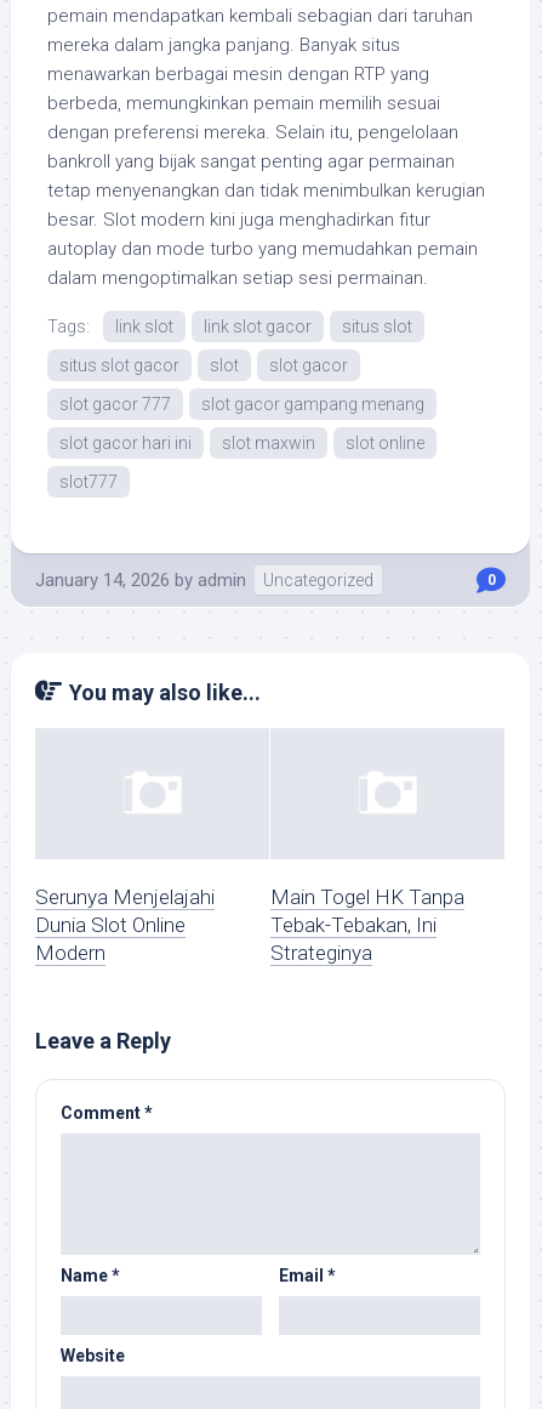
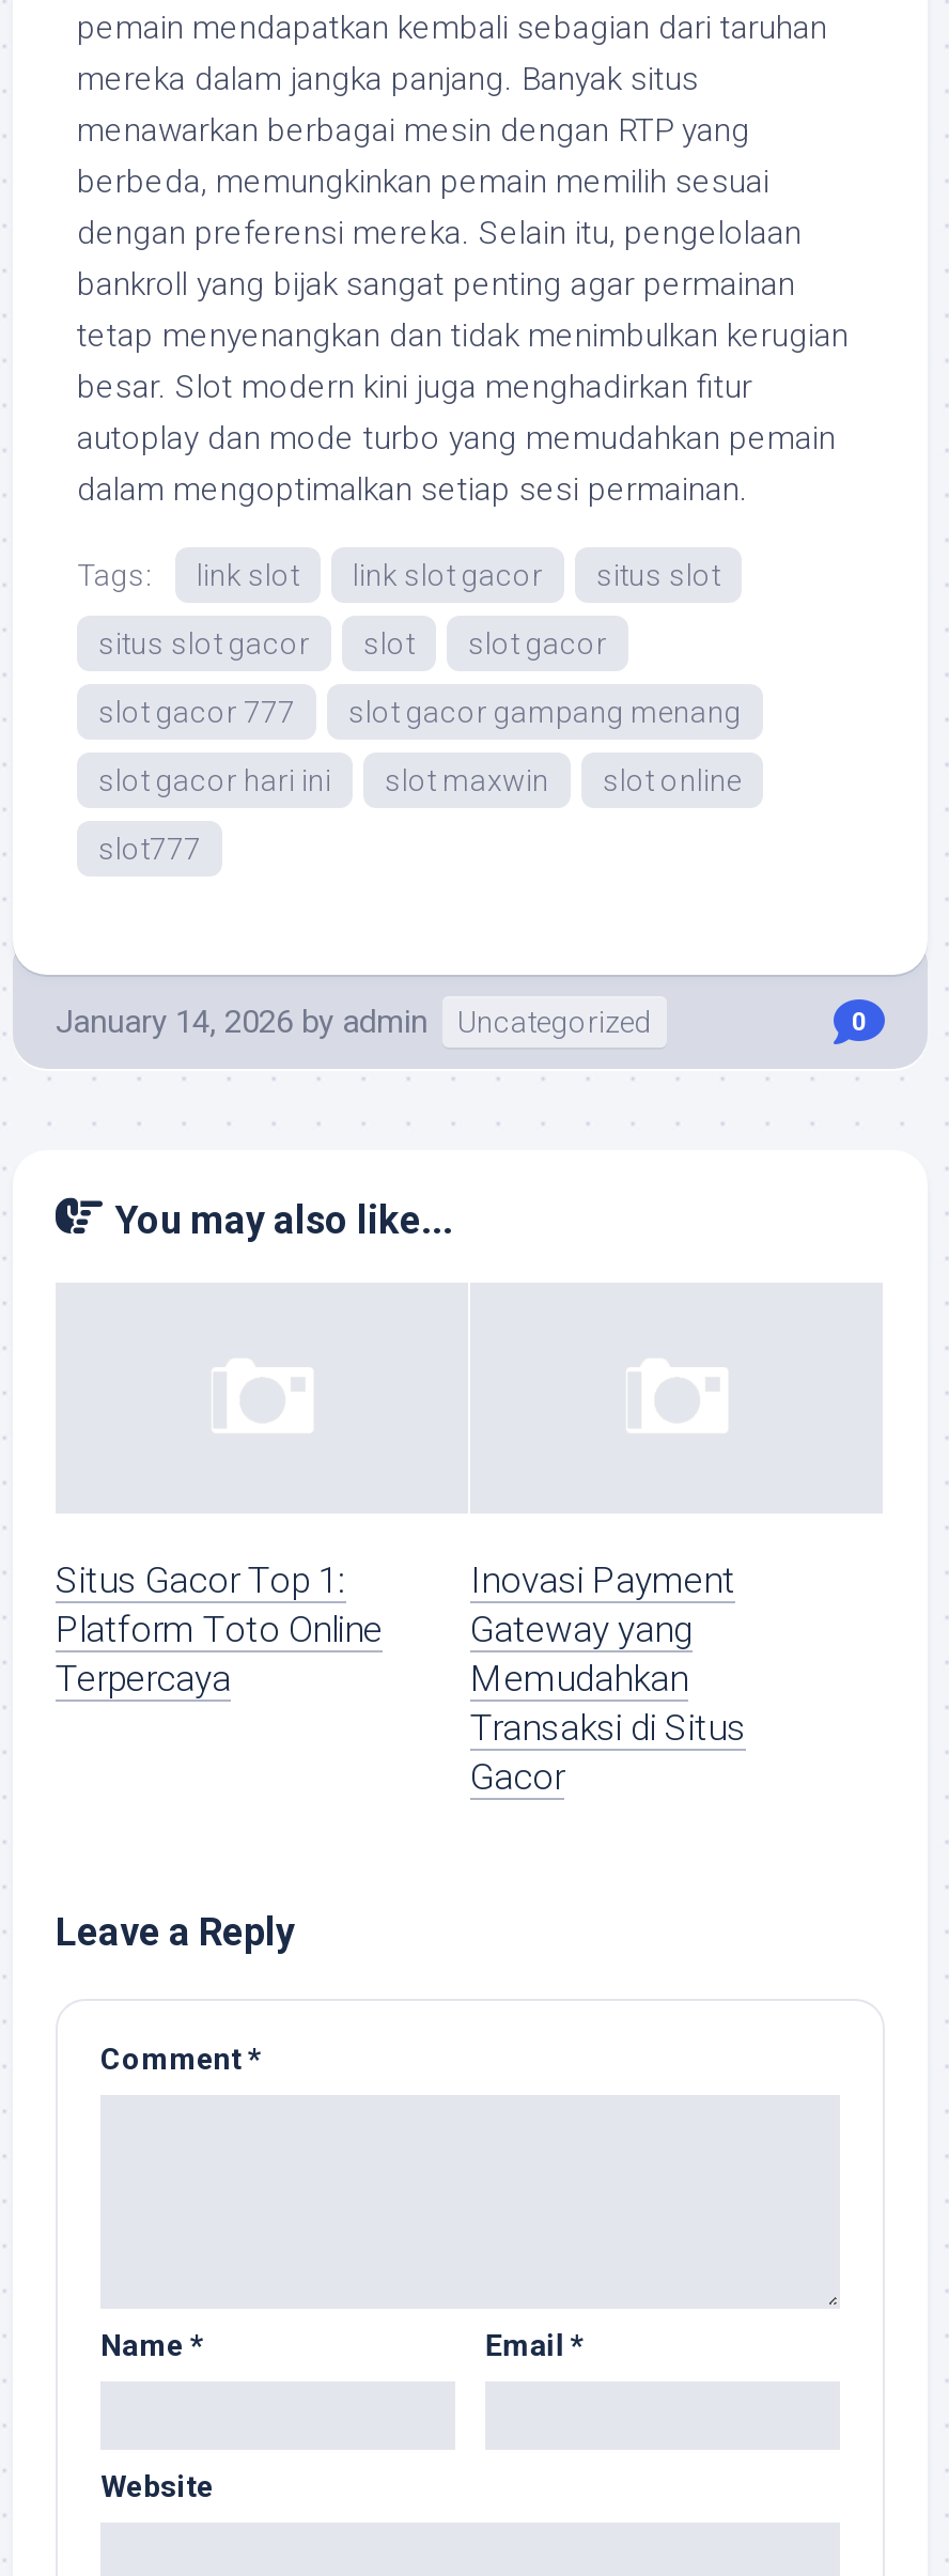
[35,885,215,965] Serunya Menjelajahi | Dunia Slot Online | Modern -> [56,1559,383,1700] Situs Gacor Top 1: | Platform Toto Online | Terpercaya
[270,885,464,965] Main Togel HK Tanpa | Tebak-Tebakan, Ini | Strateginya -> [470,1559,746,1799] Inovasi Payment | Gateway yang | Memudahkan | Transaksi di Situs | Gacor

